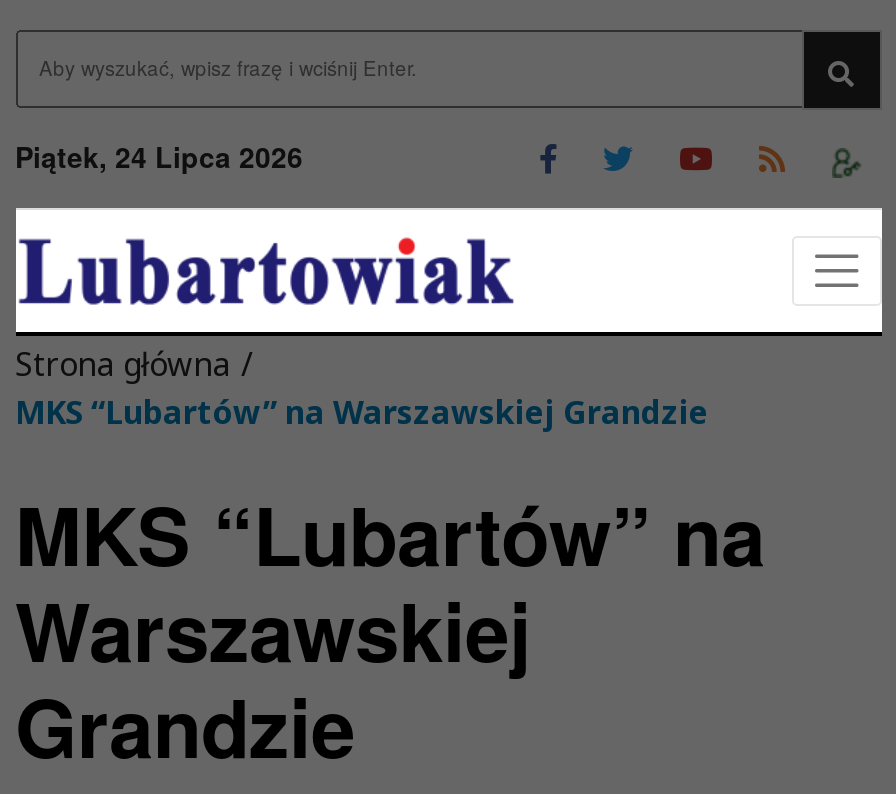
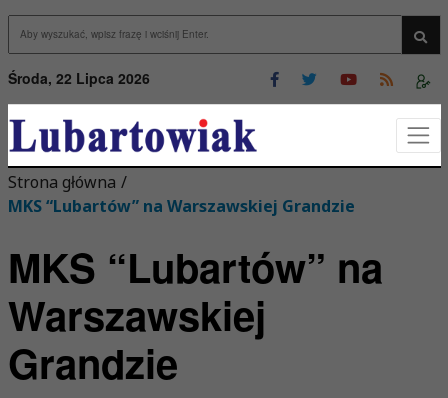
[15,136,303,176] Piątek, 24 Lipca 2026 -> [7,68,149,88] Środa, 22 Lipca 2026

